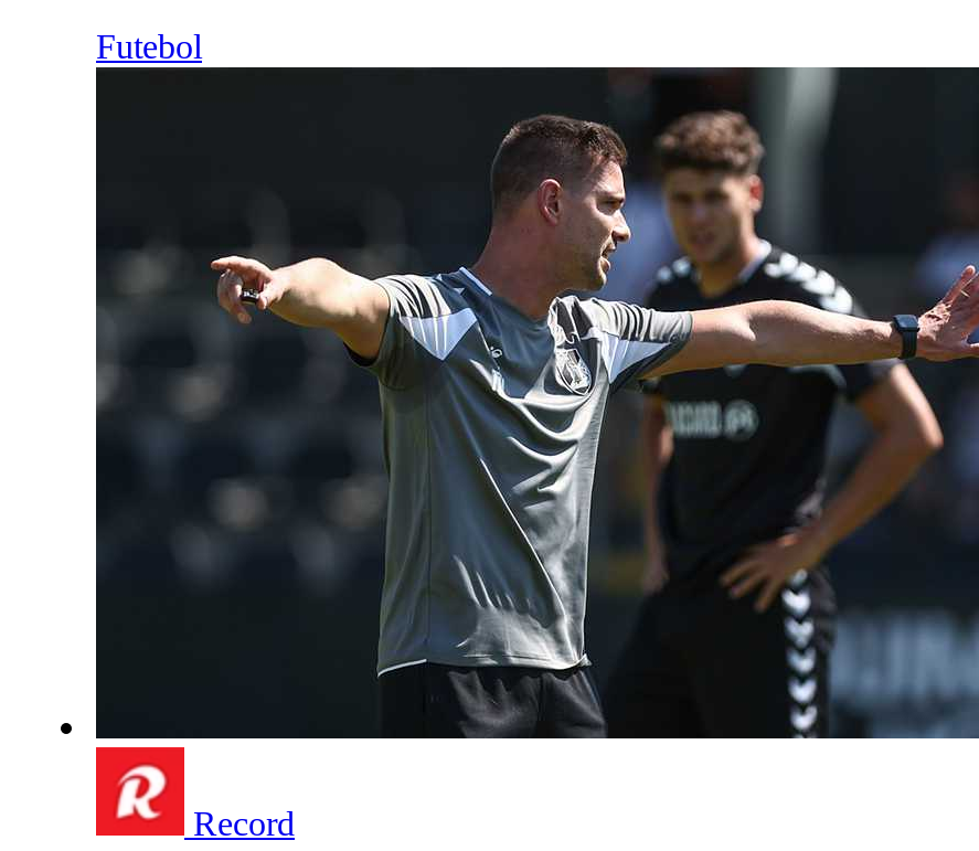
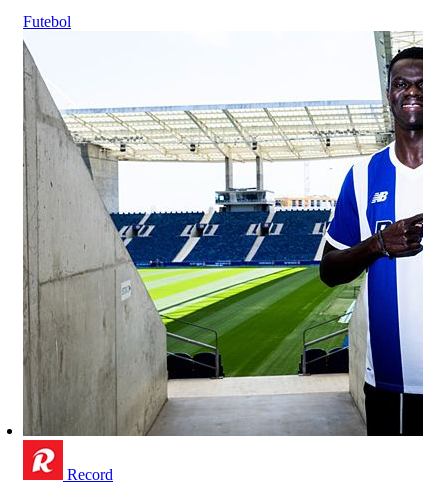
[94,65,972,741] [image] -> [22,31,420,437] [image]

